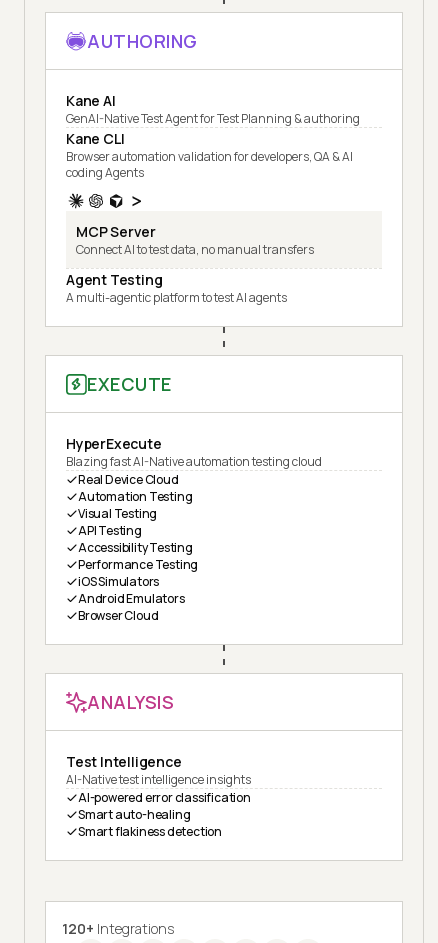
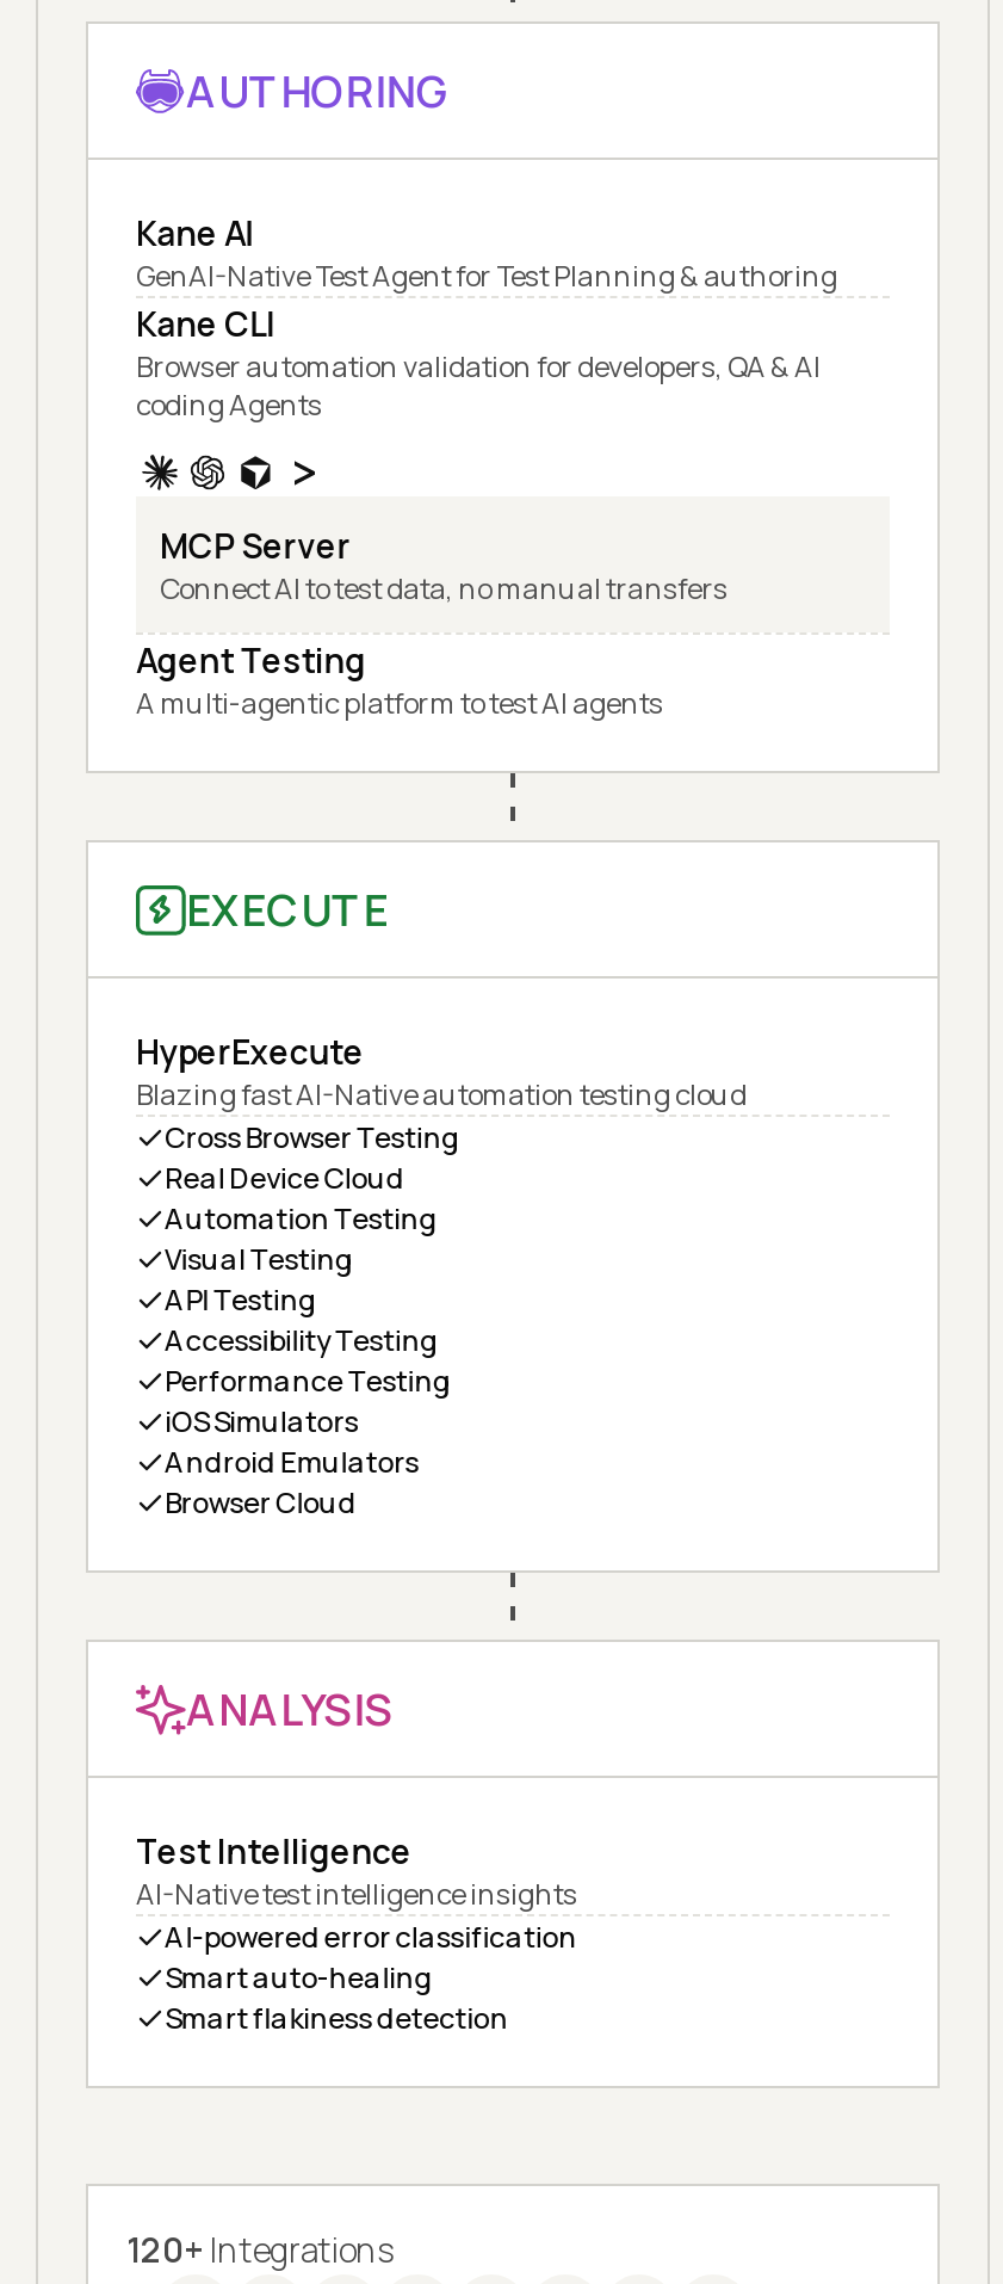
none -> [165,1117,460,1158] Cross Browser Testing

